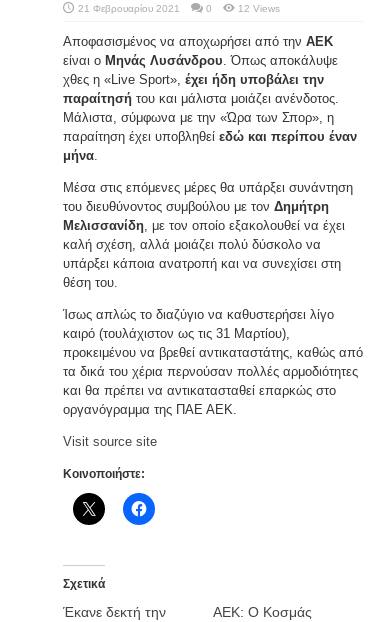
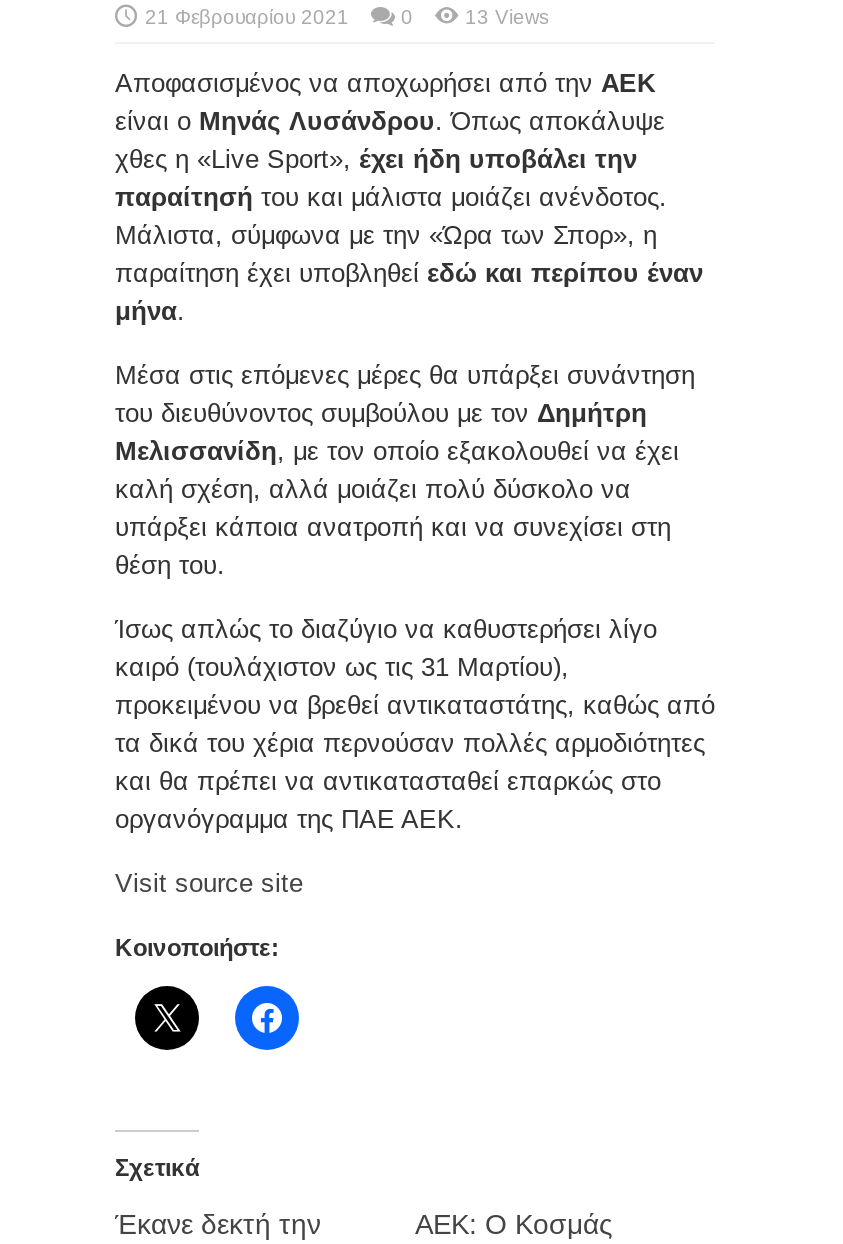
[238,3,280,14] 12 Views -> [465,5,549,27] 13 Views

